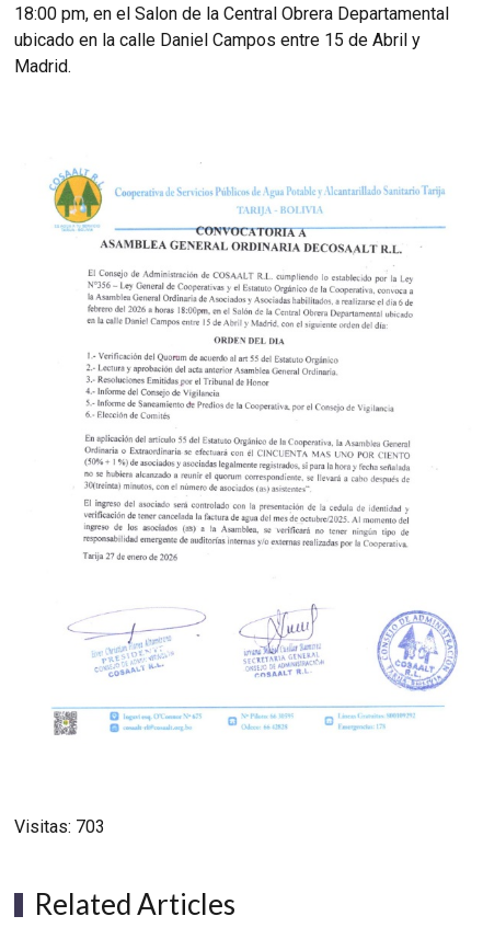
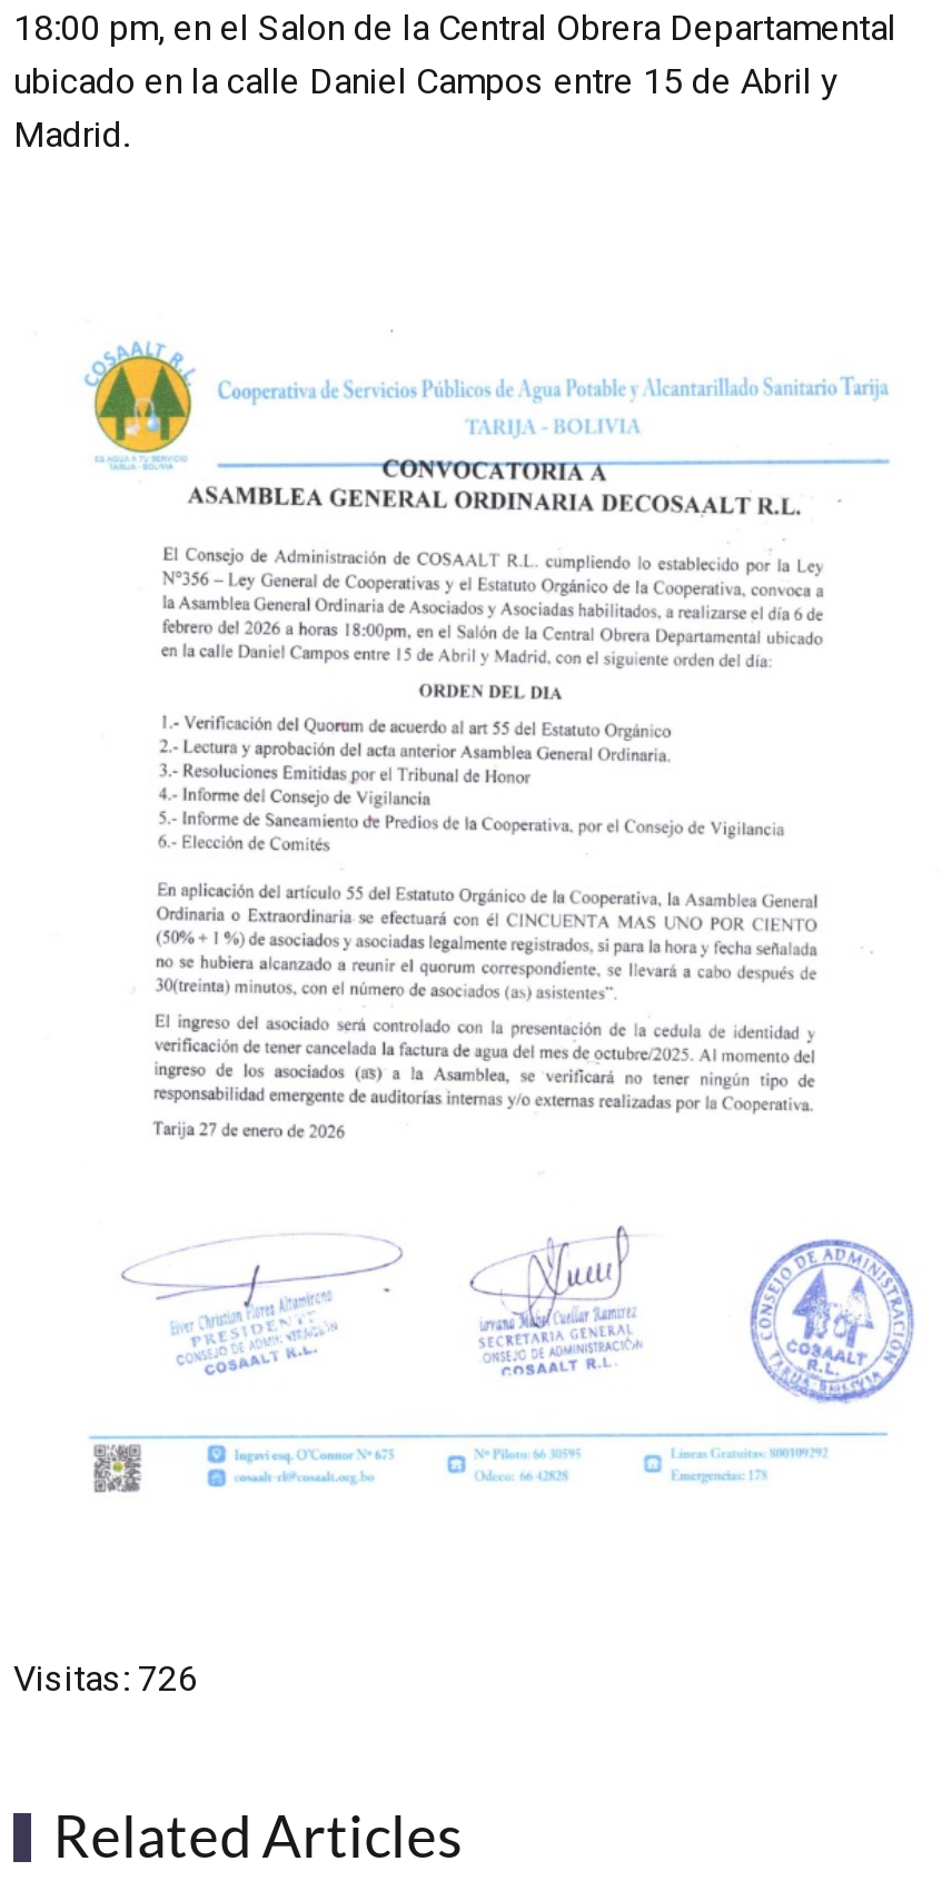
[14,817,105,838] Visitas: 703 -> [13,1658,198,1701] Visitas: 726

